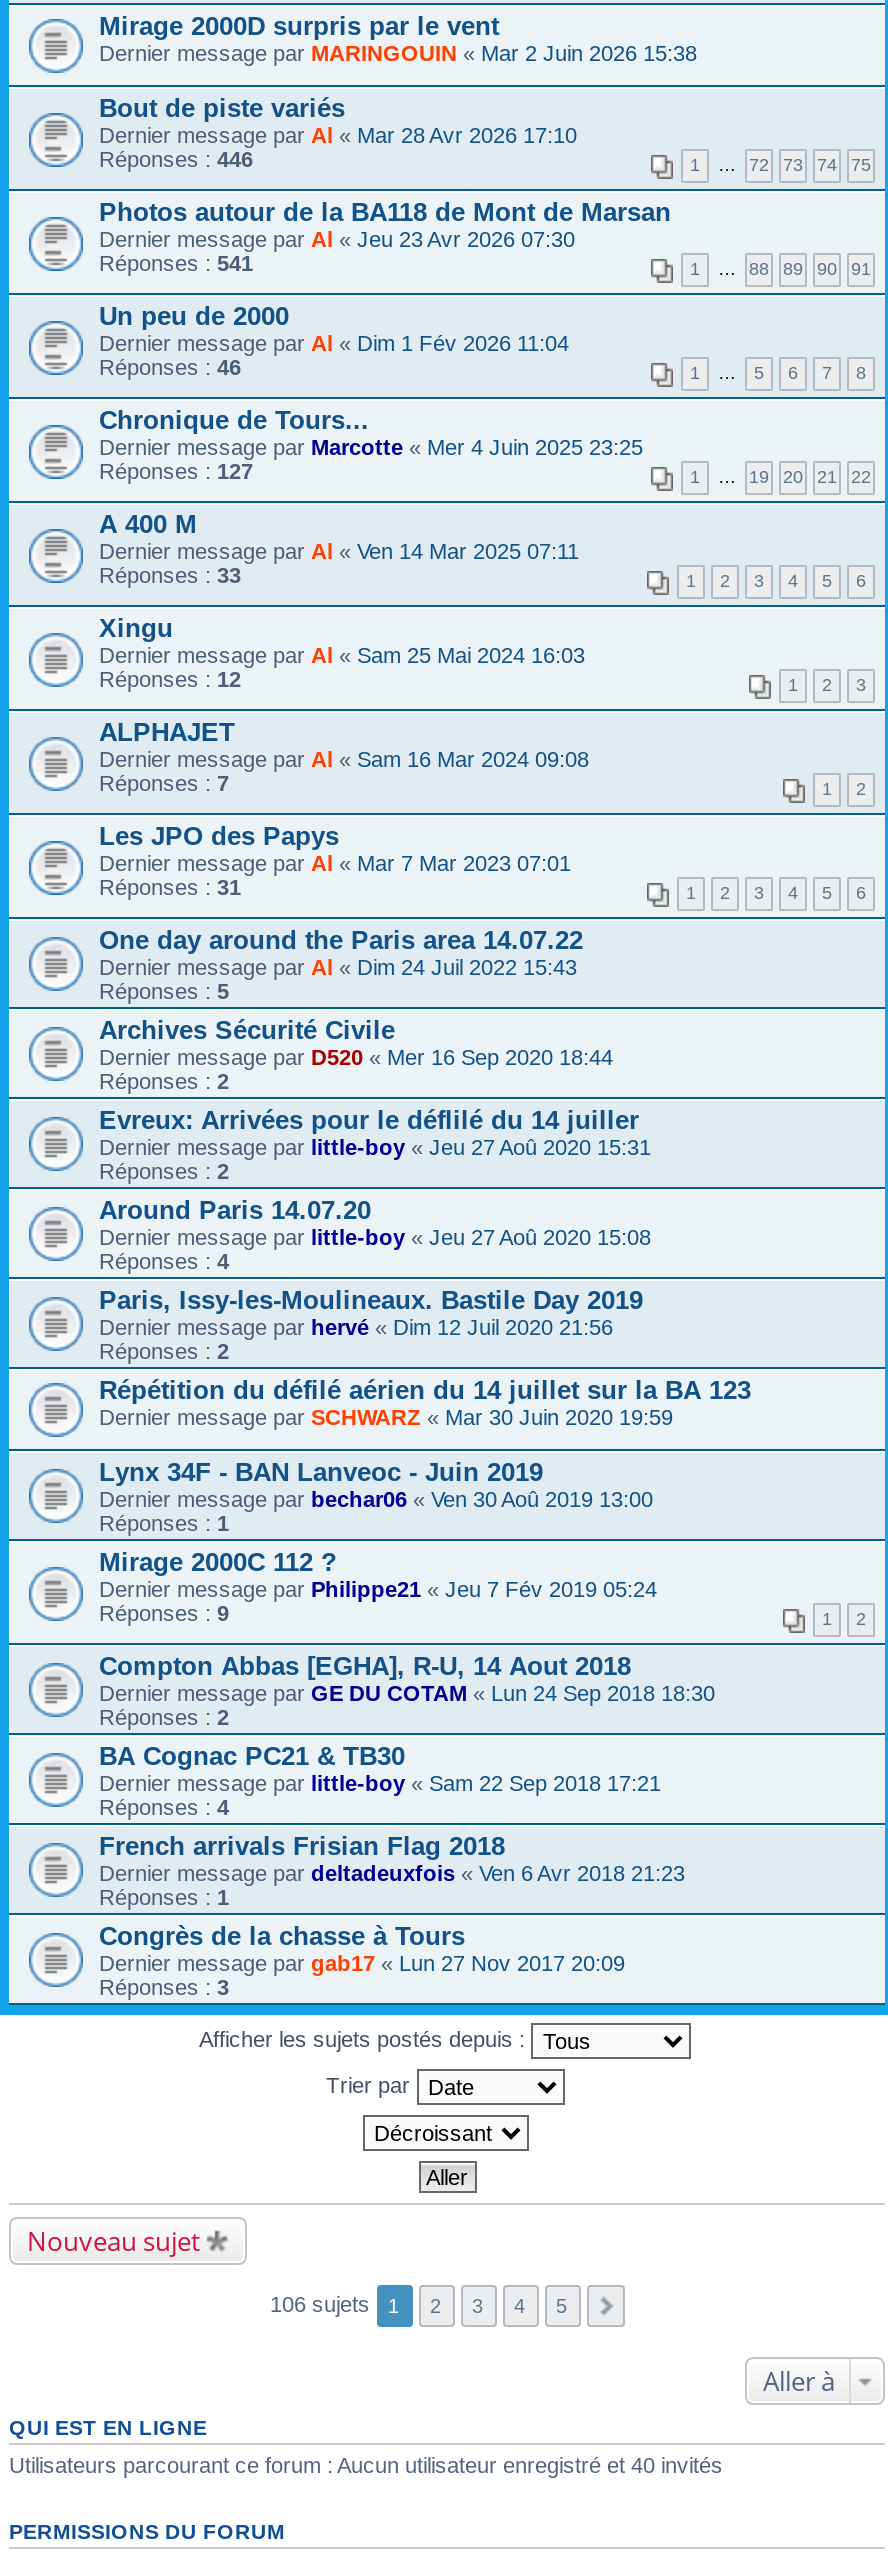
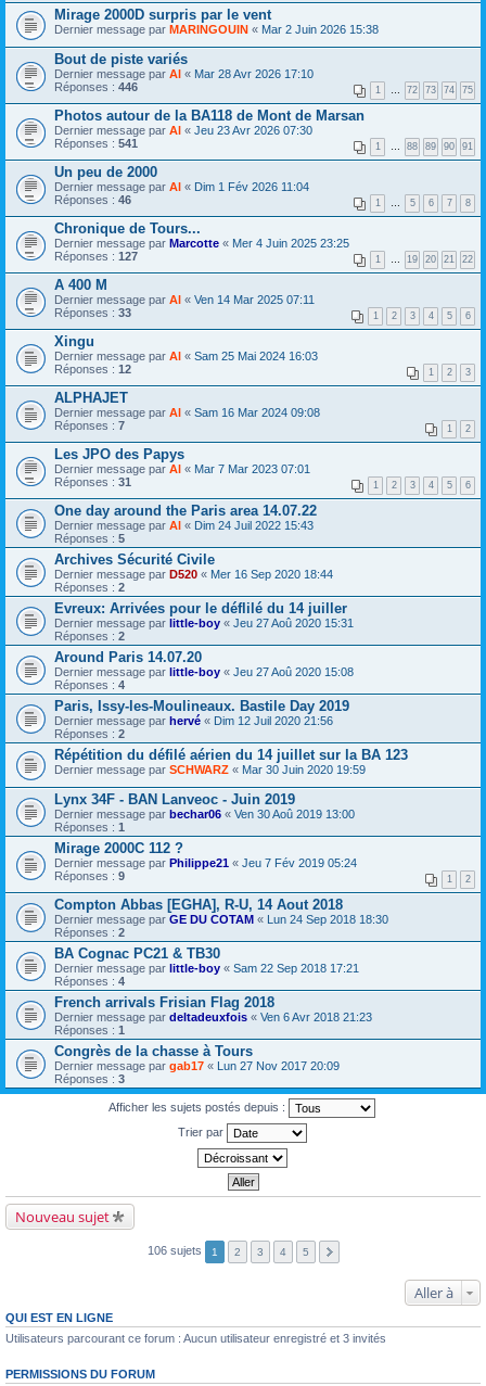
[9,2453,723,2477] Utilisateurs parcourant ce forum : Aucun utilisateur enregistré et 40 invités -> [5,1332,386,1345] Utilisateurs parcourant ce forum : Aucun utilisateur enregistré et 3 invités

